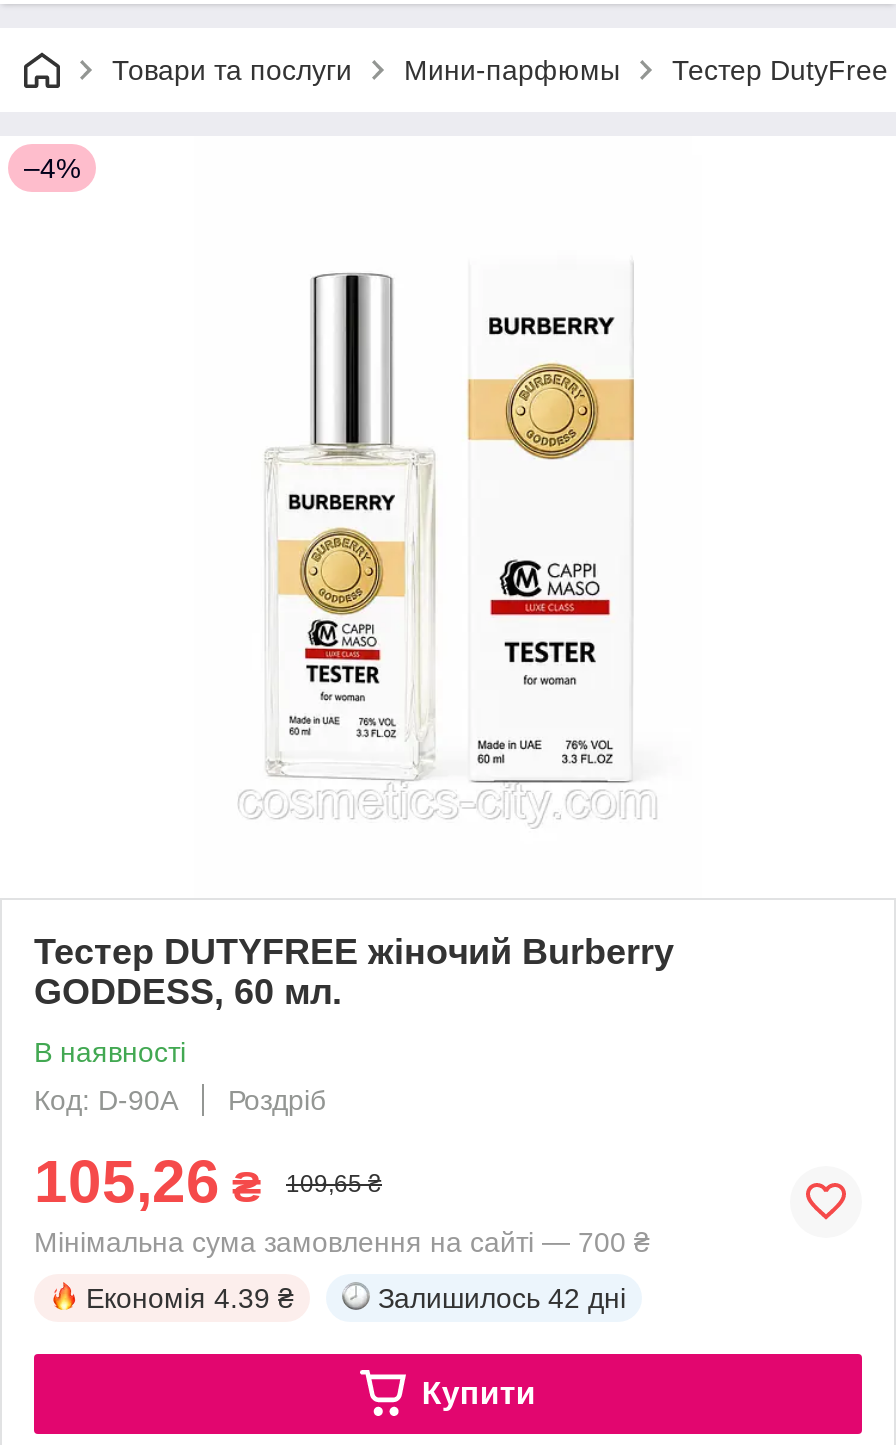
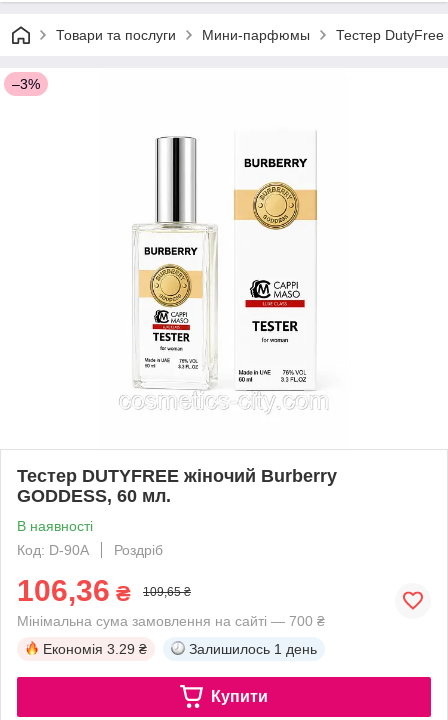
[24,152,80,184] –4% -> [12,76,40,92] –3%
[34,1148,262,1214] 105,26 ₴ -> [17,574,131,607] 106,36 ₴
[86,1282,294,1314] Економія 4.39 ₴ -> [43,641,147,657] Економія 3.29 ₴
[378,1282,626,1314] Залишилось 42 дні -> [189,641,317,657] Залишилось 1 день

